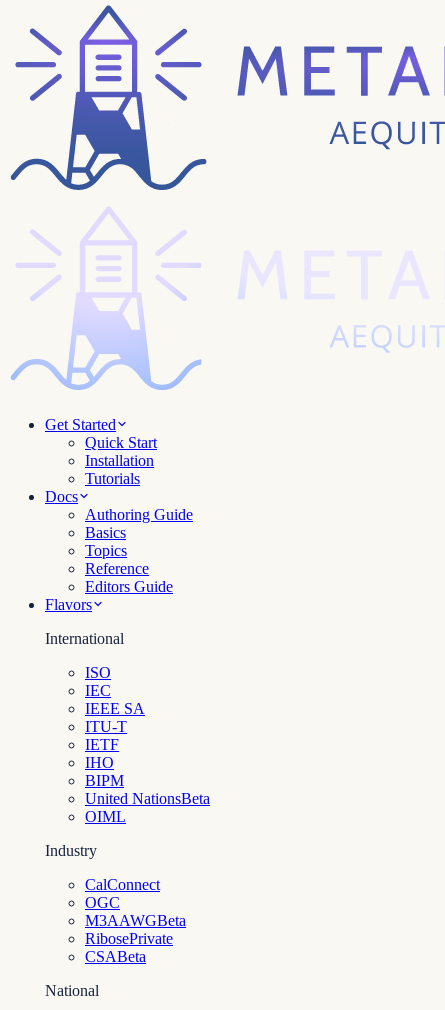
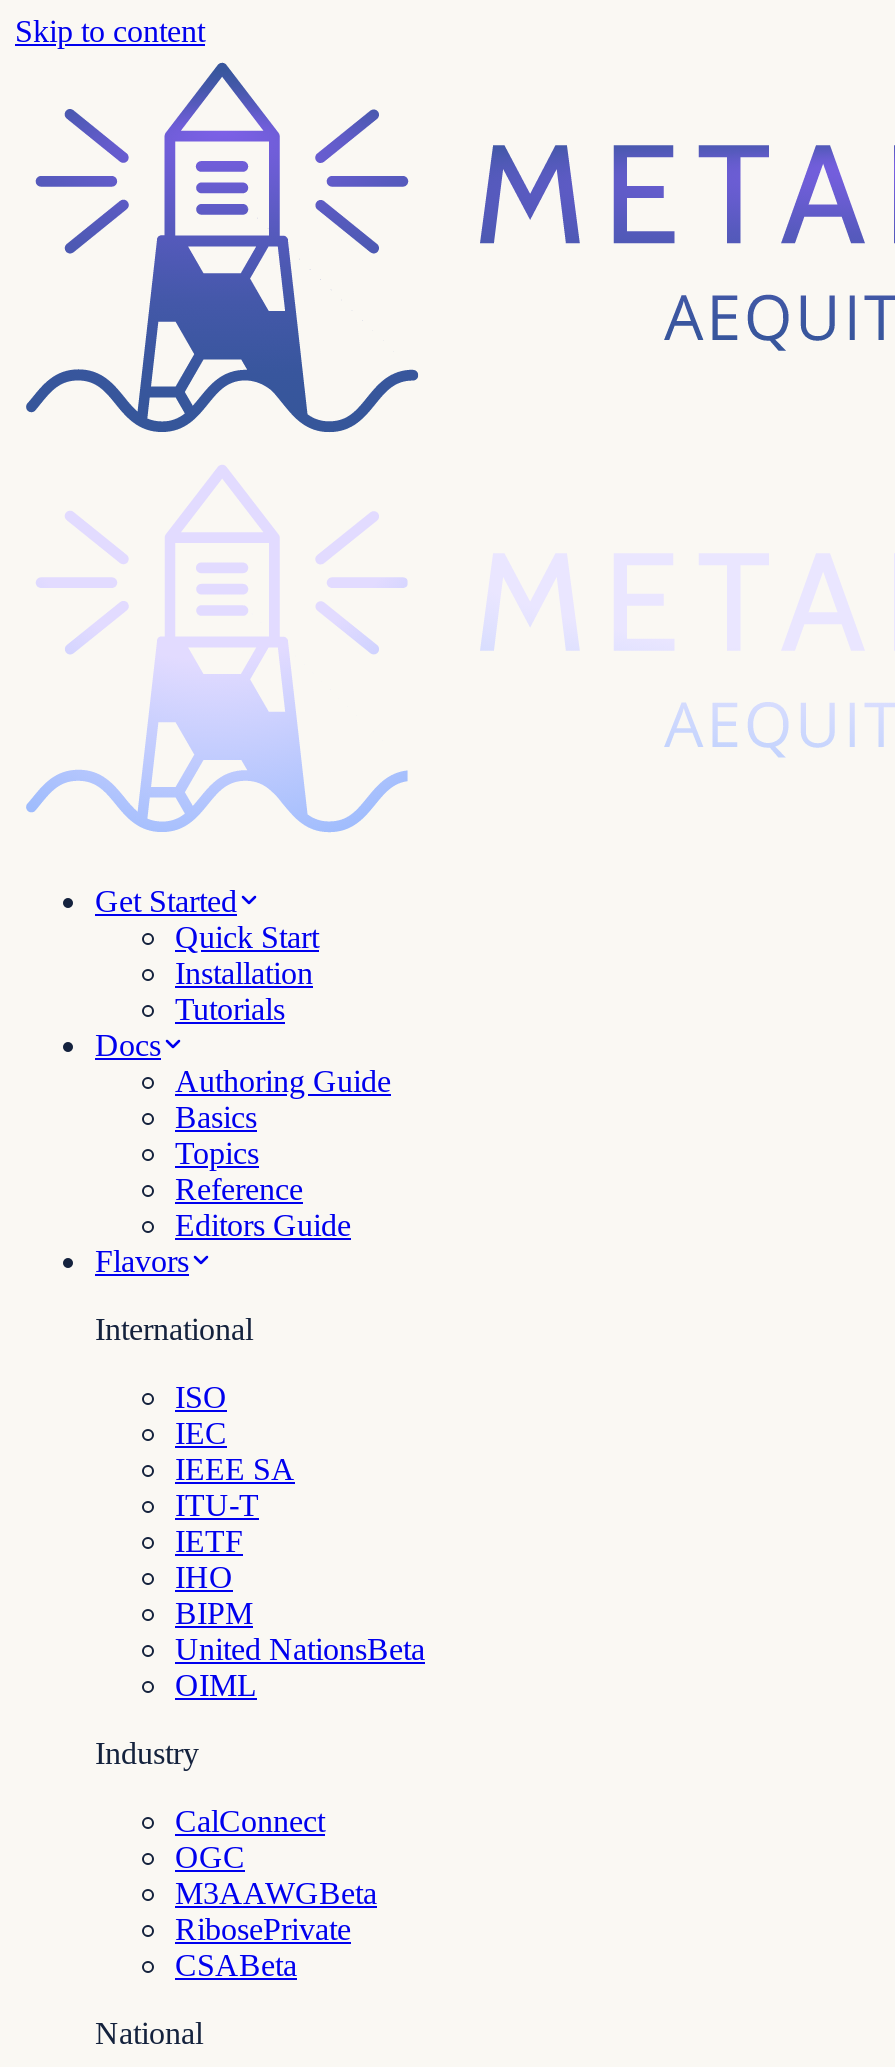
none -> [15,14,205,48] Skip to content

